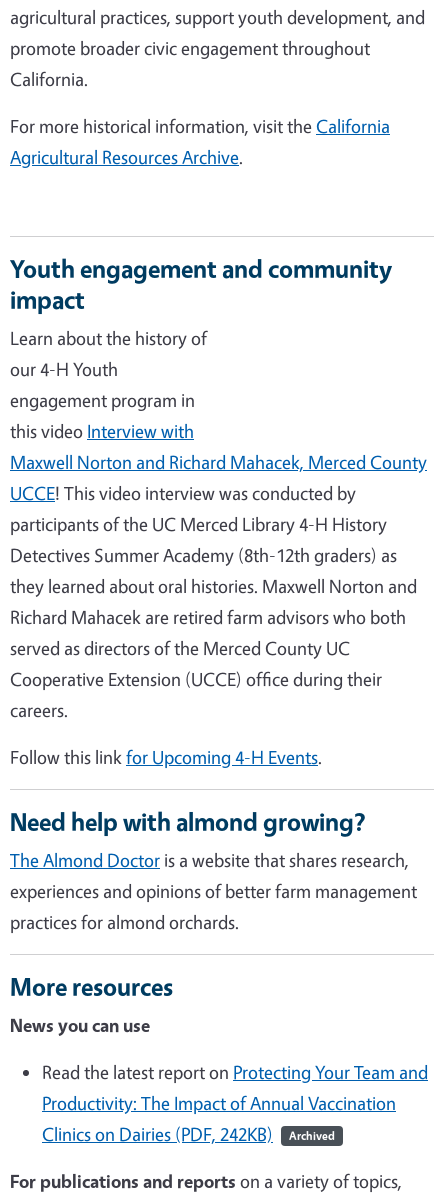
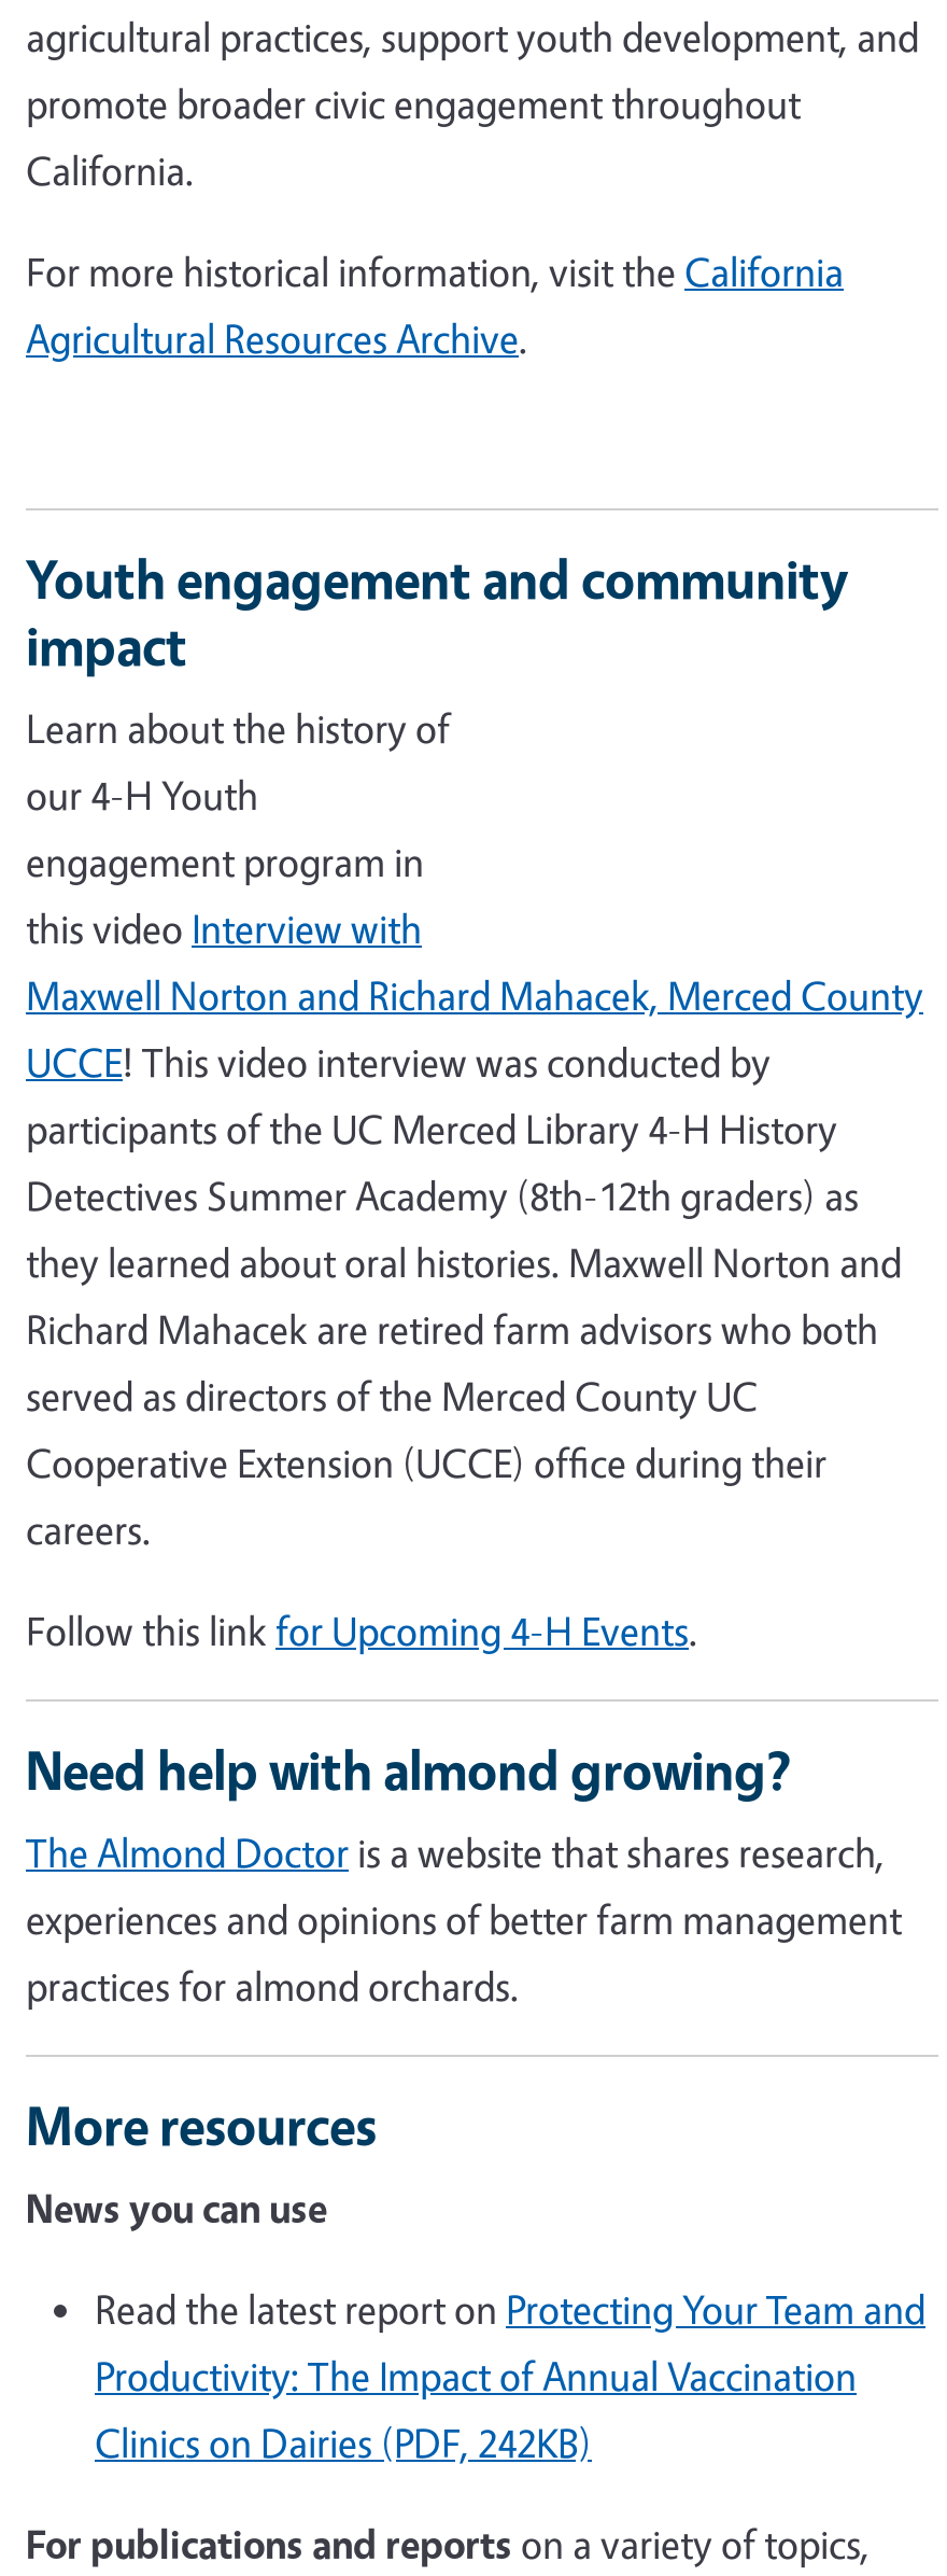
[289,1128,335,1143] Archived -> none

